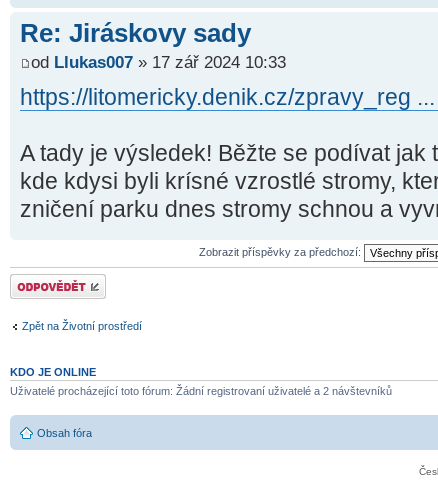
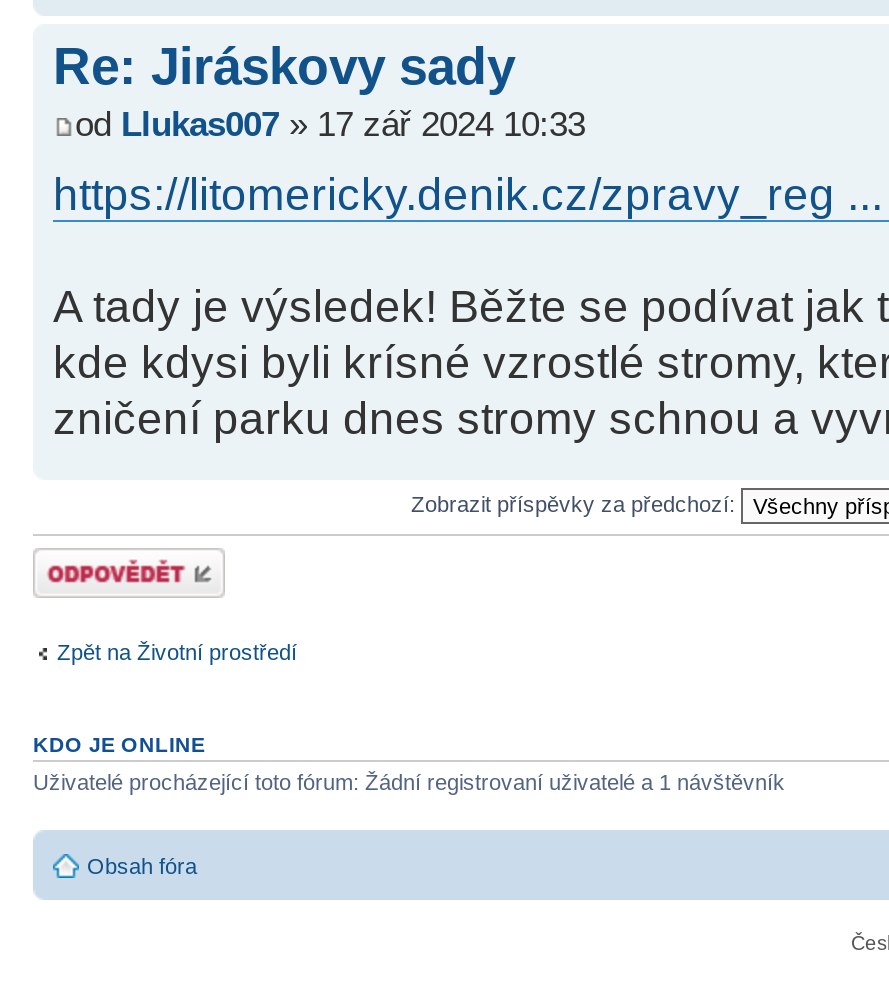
[10,385,392,397] Uživatelé procházející toto fórum: Žádní registrovaní uživatelé a 2 návštevníků -> [33,770,785,794] Uživatelé procházející toto fórum: Žádní registrovaní uživatelé a 1 návštěvník

